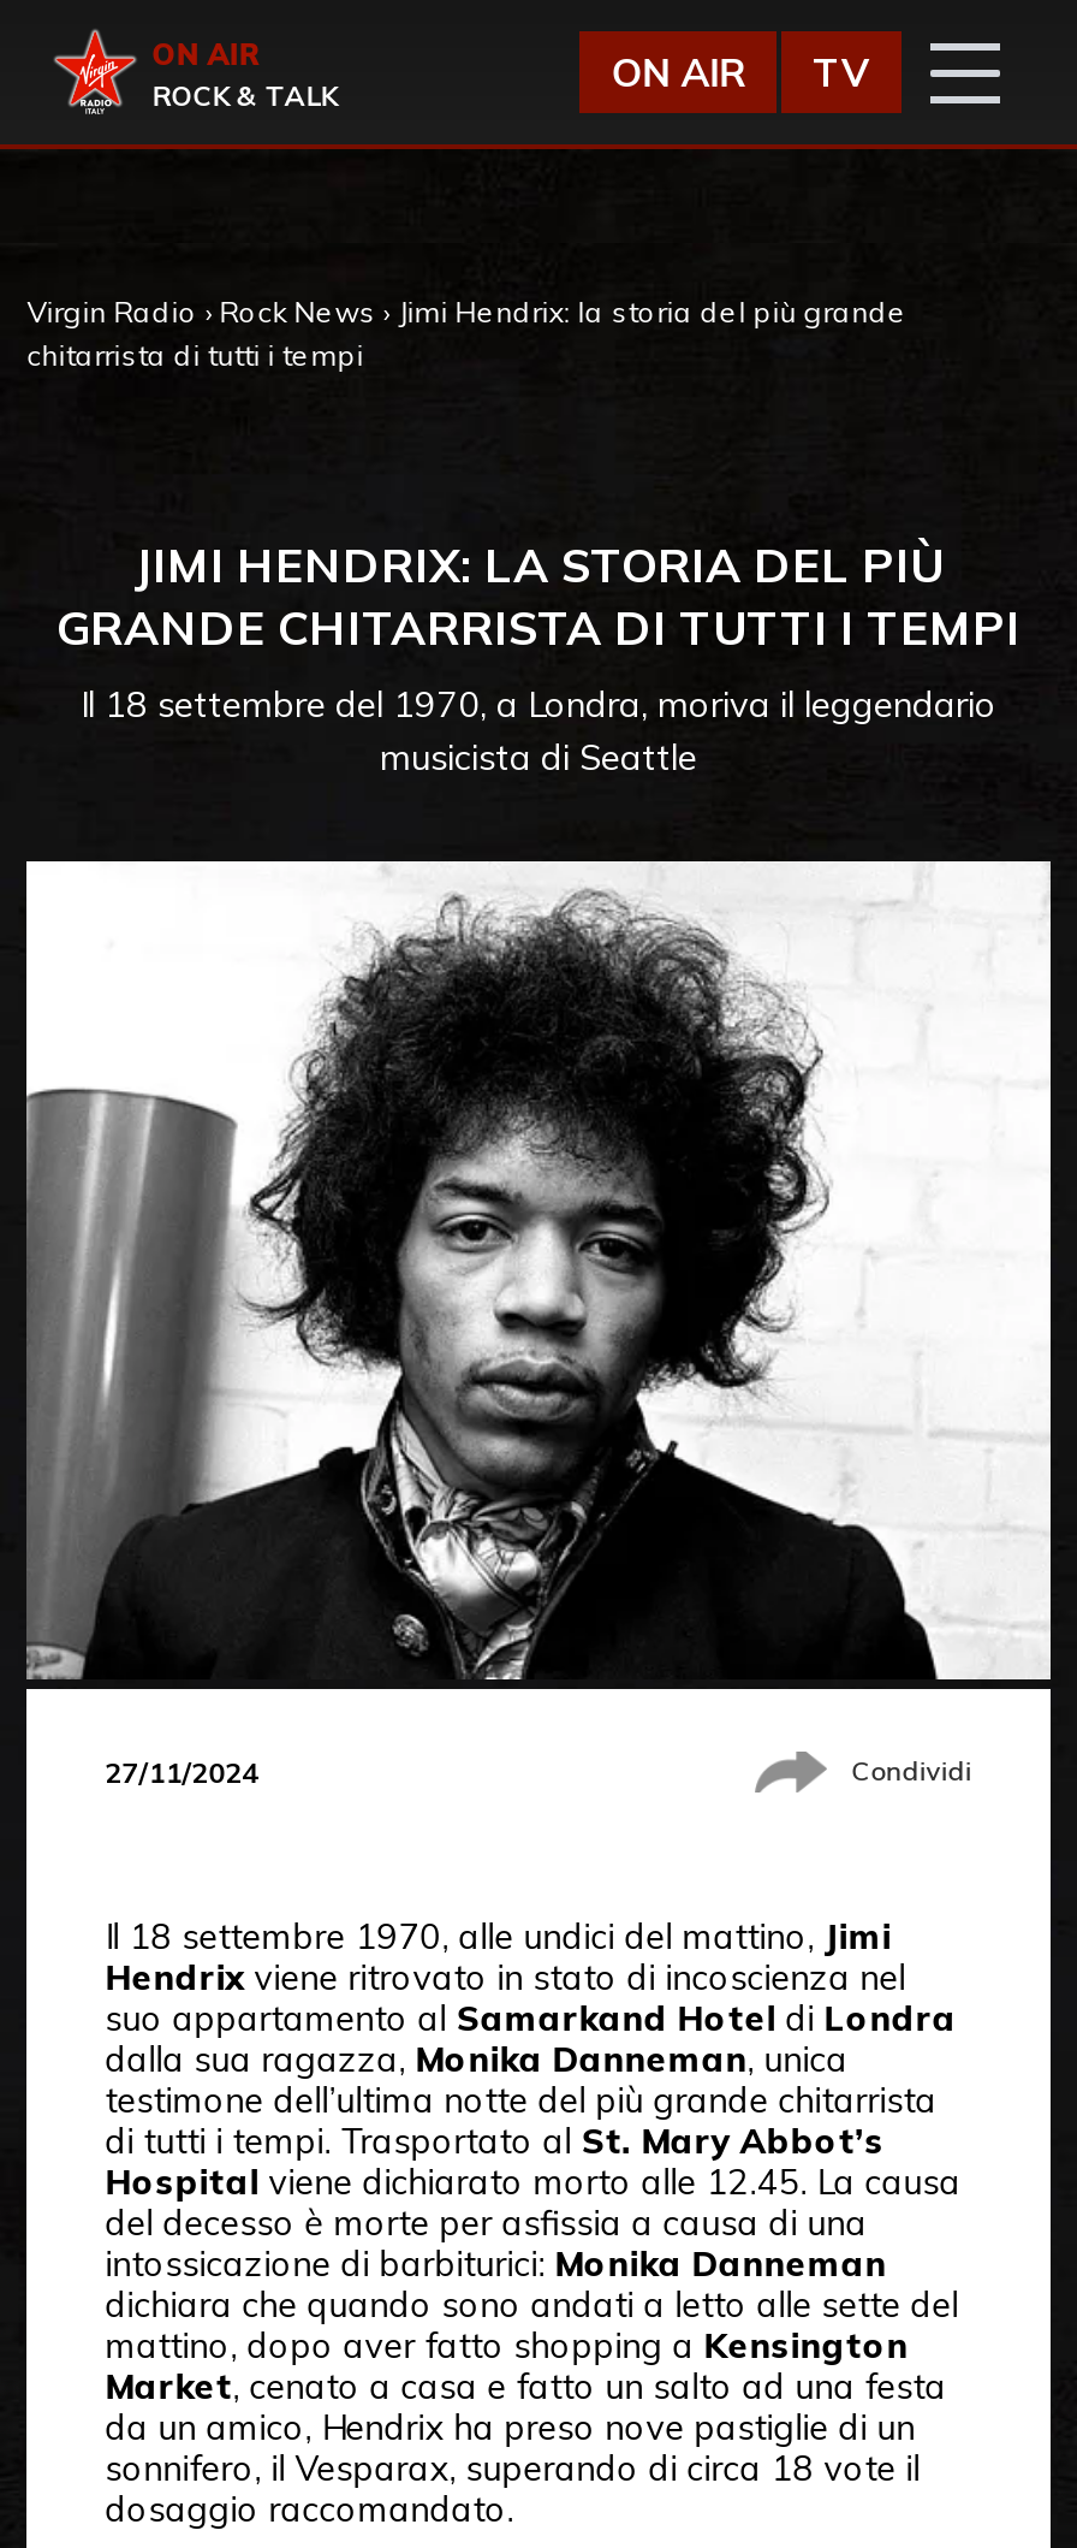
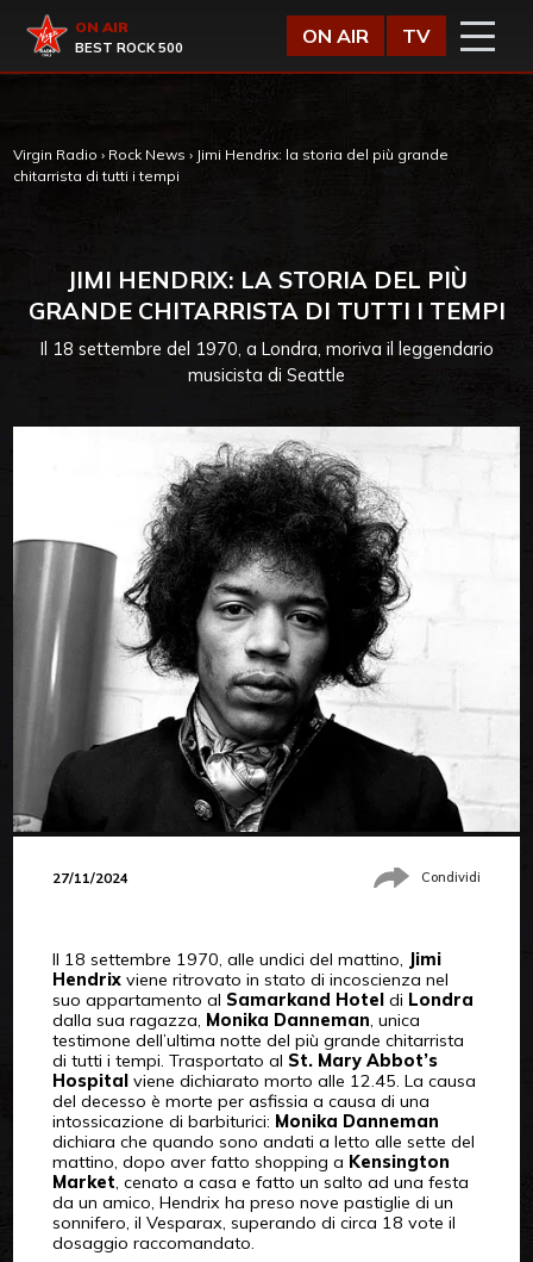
[152,80,337,113] ROCK & TALK -> [75,39,183,56] BEST ROCK 500

